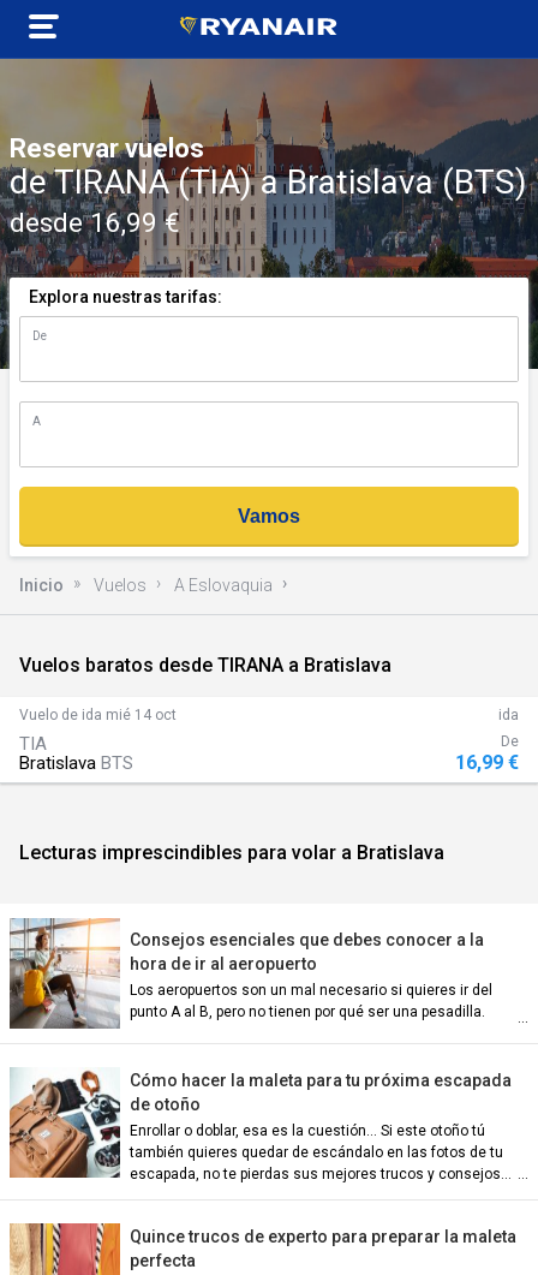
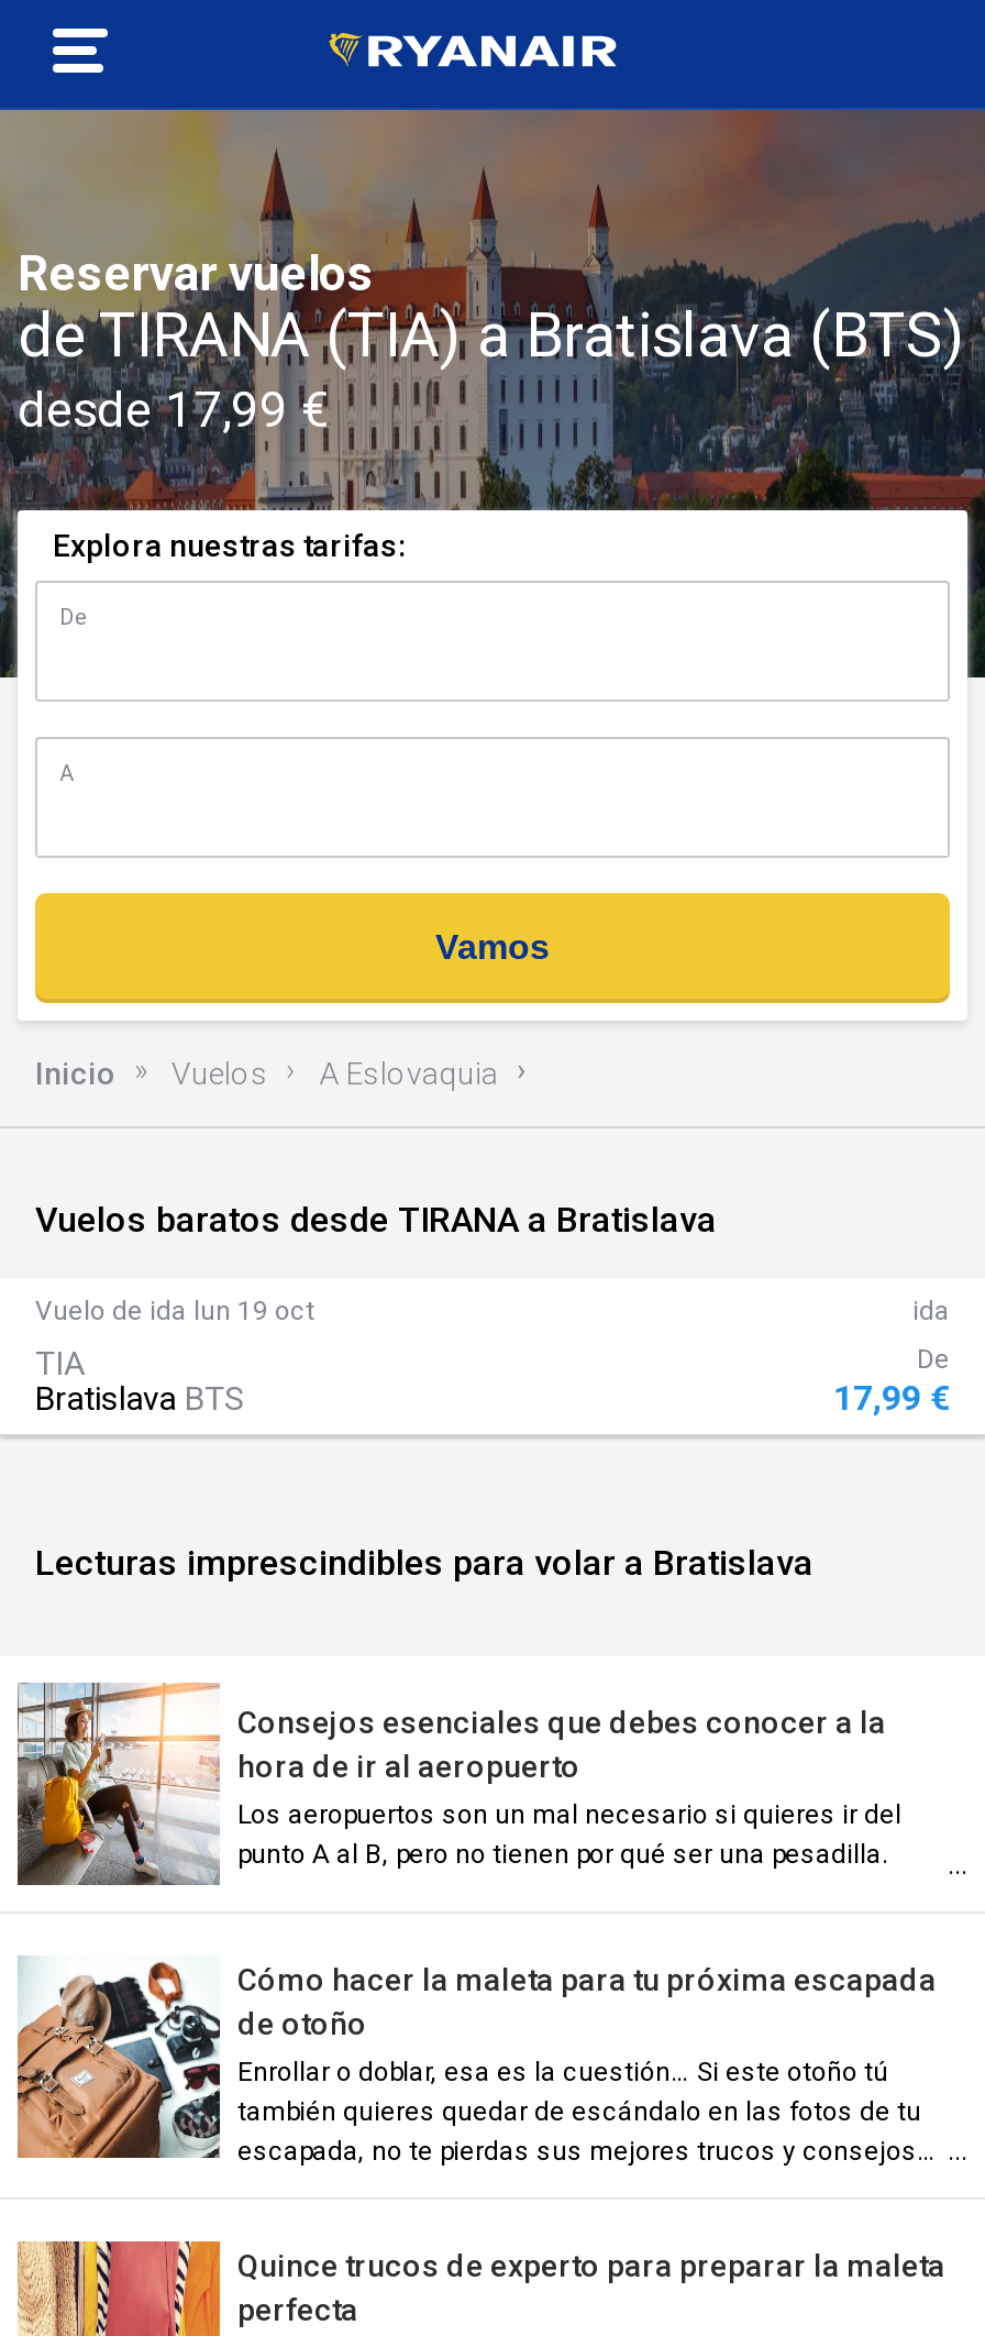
[10,207,180,238] desde 16,99 € -> [18,381,330,438] desde 17,99 €
[19,707,177,723] Vuelo de ida mié 14 oct -> [35,1296,314,1326] Vuelo de ida lun 19 oct
[455,751,519,774] 16,99 € -> [833,1377,950,1419] 17,99 €

